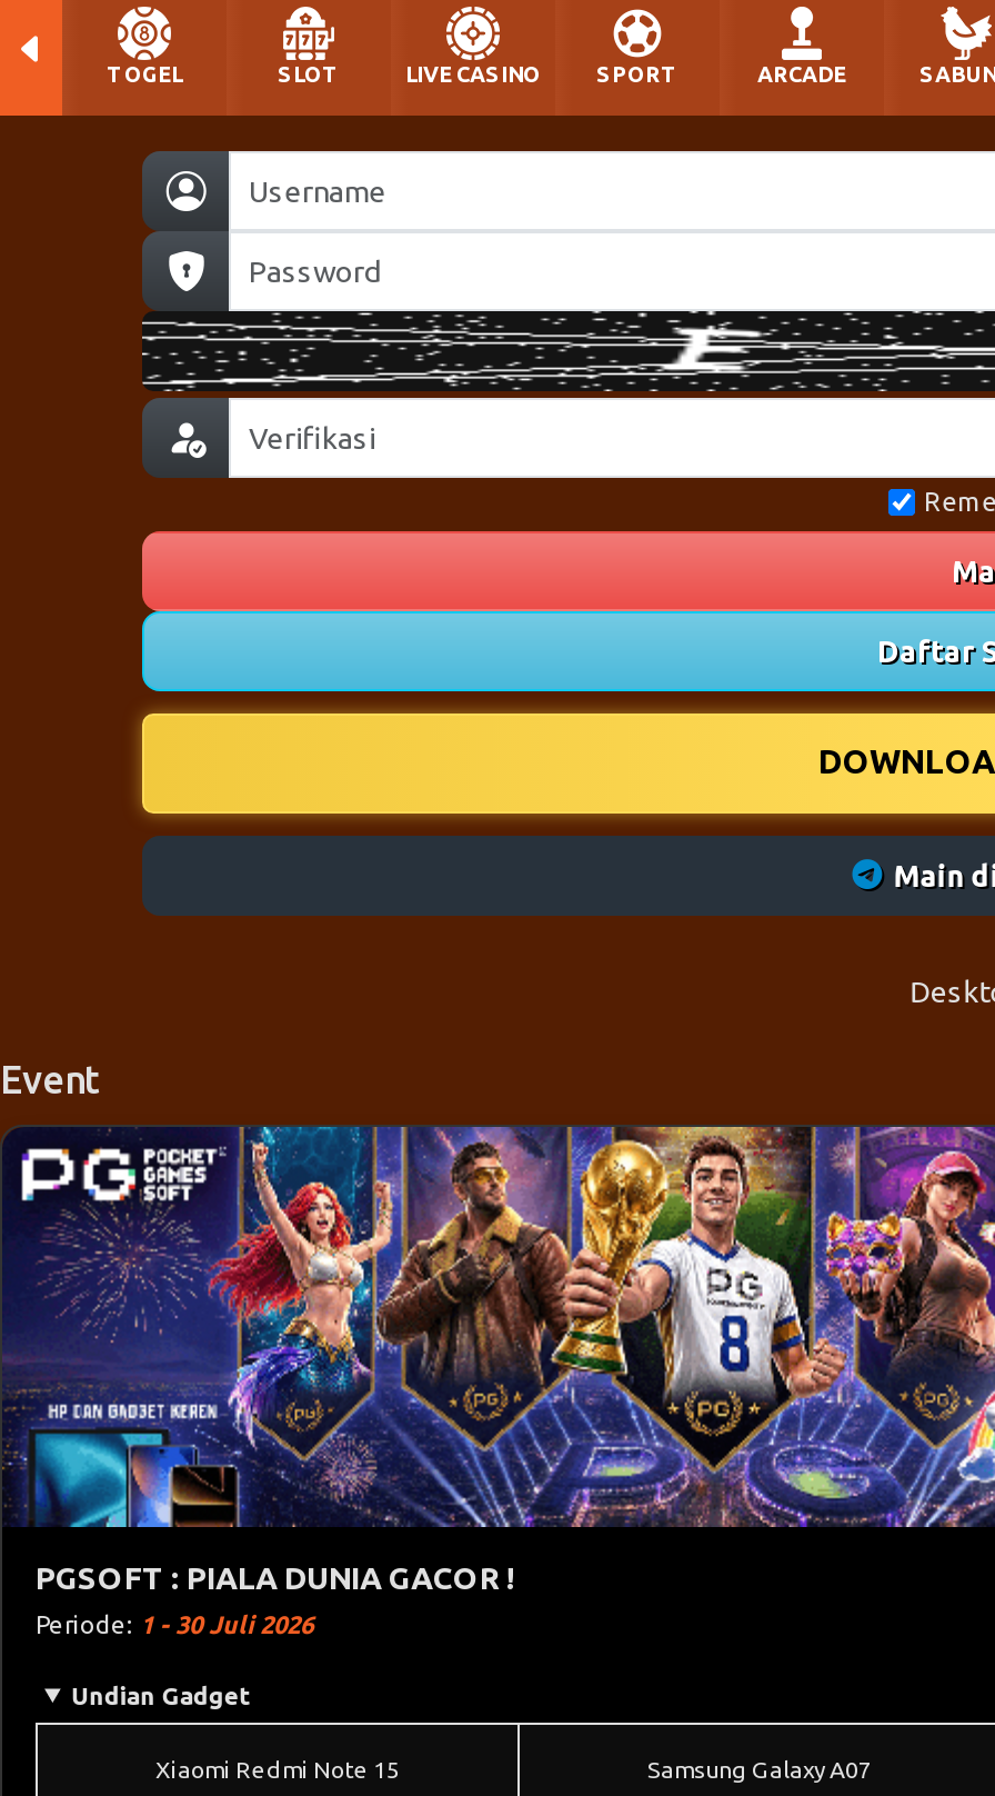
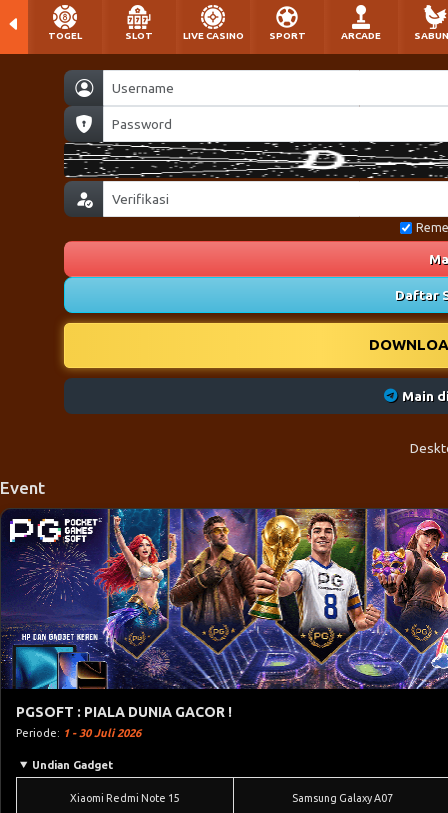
[142,311,988,393] [image] -> [64,142,445,179] [image]

